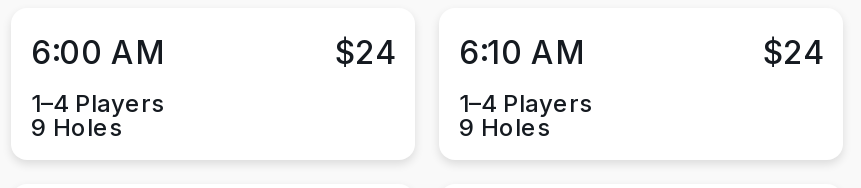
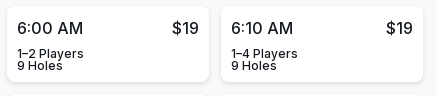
[335,32,583,72] $24 6:10 AM -> [172,18,293,38] $19 6:10 AM
[763,32,823,72] $24 -> [386,18,413,38] $19
[31,88,165,118] 1–4 Players -> [17,46,84,61] 1–2 Players

